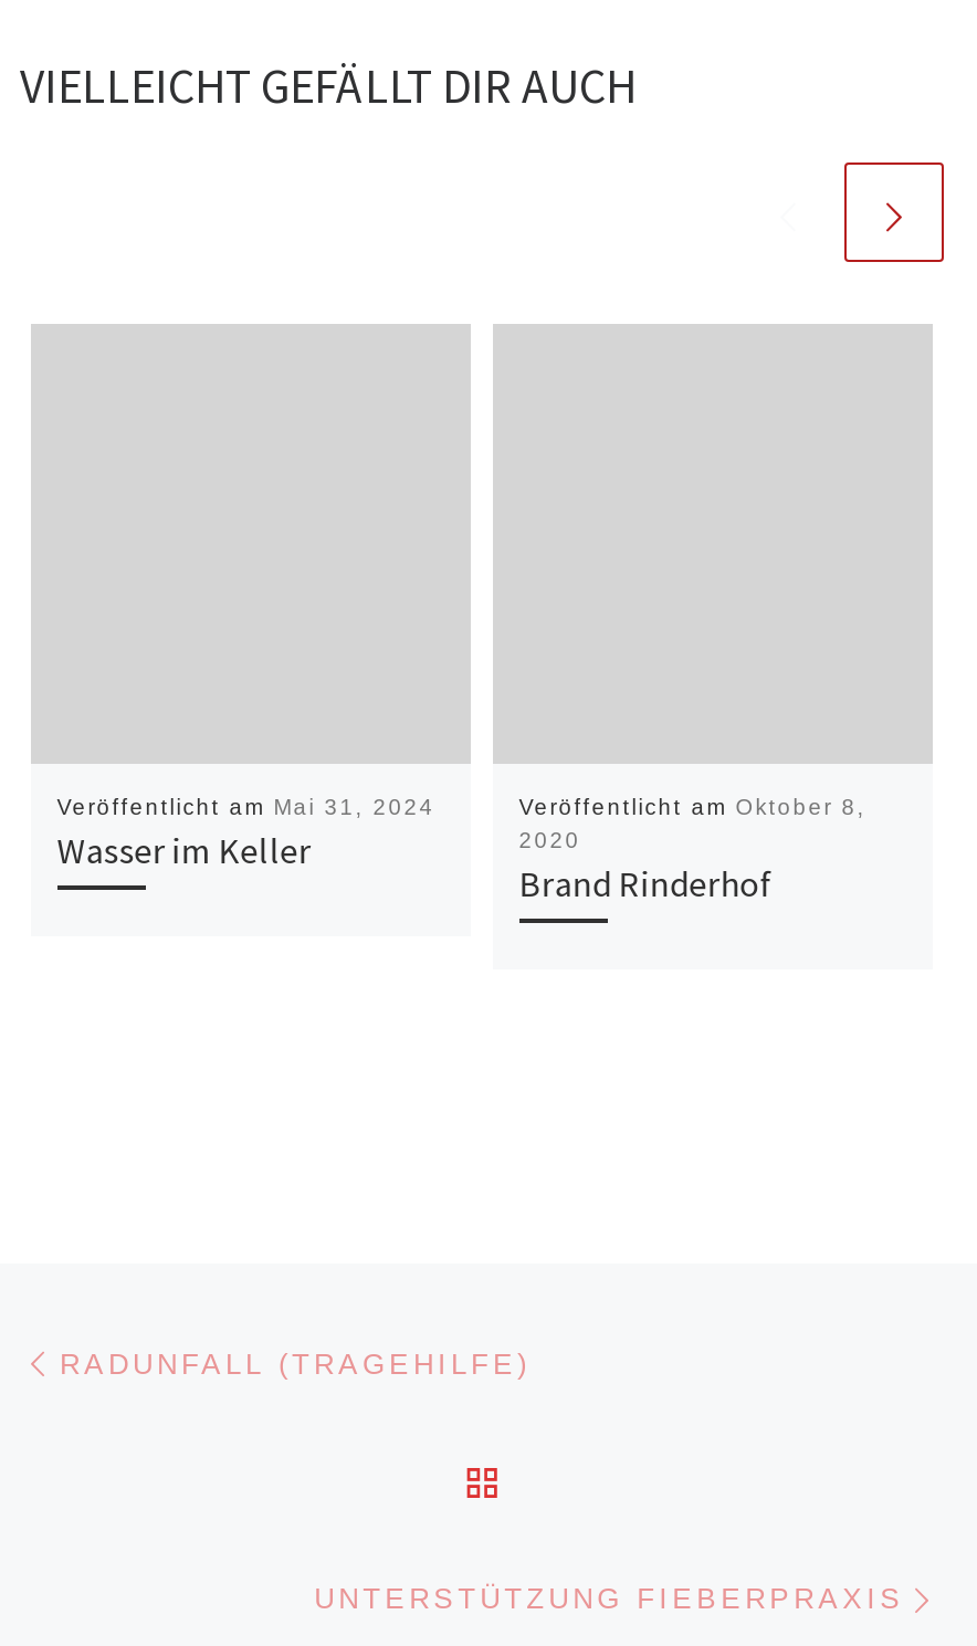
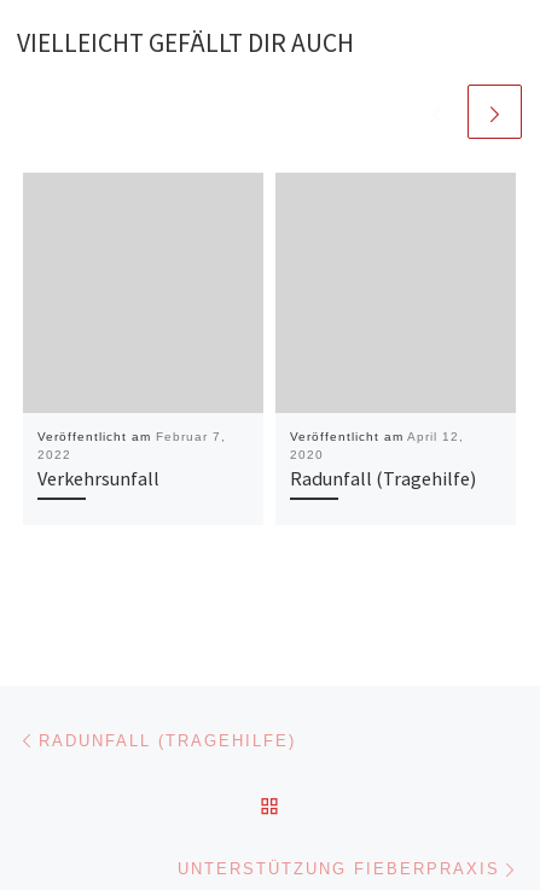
[57,794,435,872] Veröffentlicht am Mai 31, 2024 | Wasser im Keller -> [37,430,226,490] Veröffentlicht am Februar 7, | 2022 | Verkehrsunfall
[519,794,866,818] Veröffentlicht am Oktober 8, -> [290,430,464,443] Veröffentlicht am April 12,
[519,860,773,905] Brand Rinderhof -> [290,466,476,490] Radunfall (Tragehilfe)

